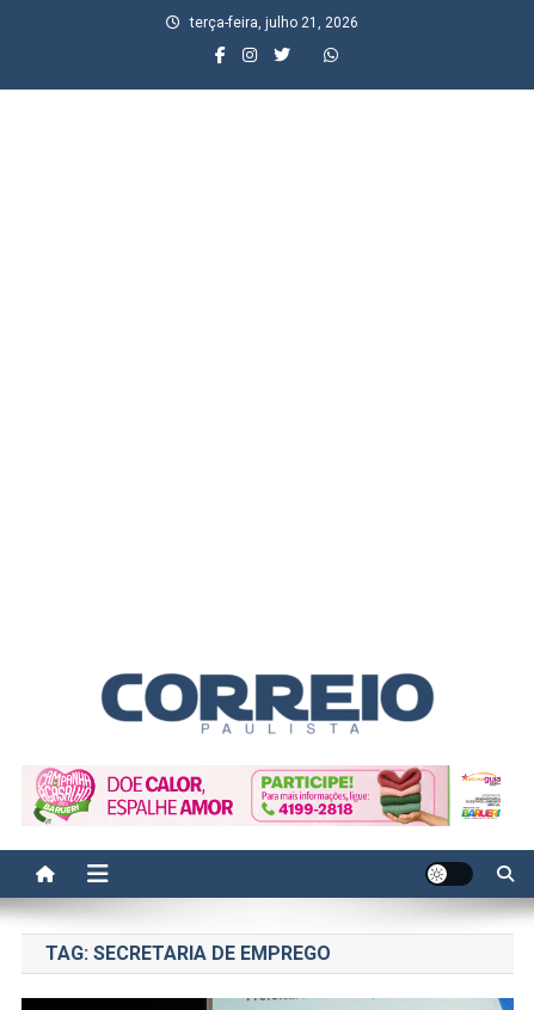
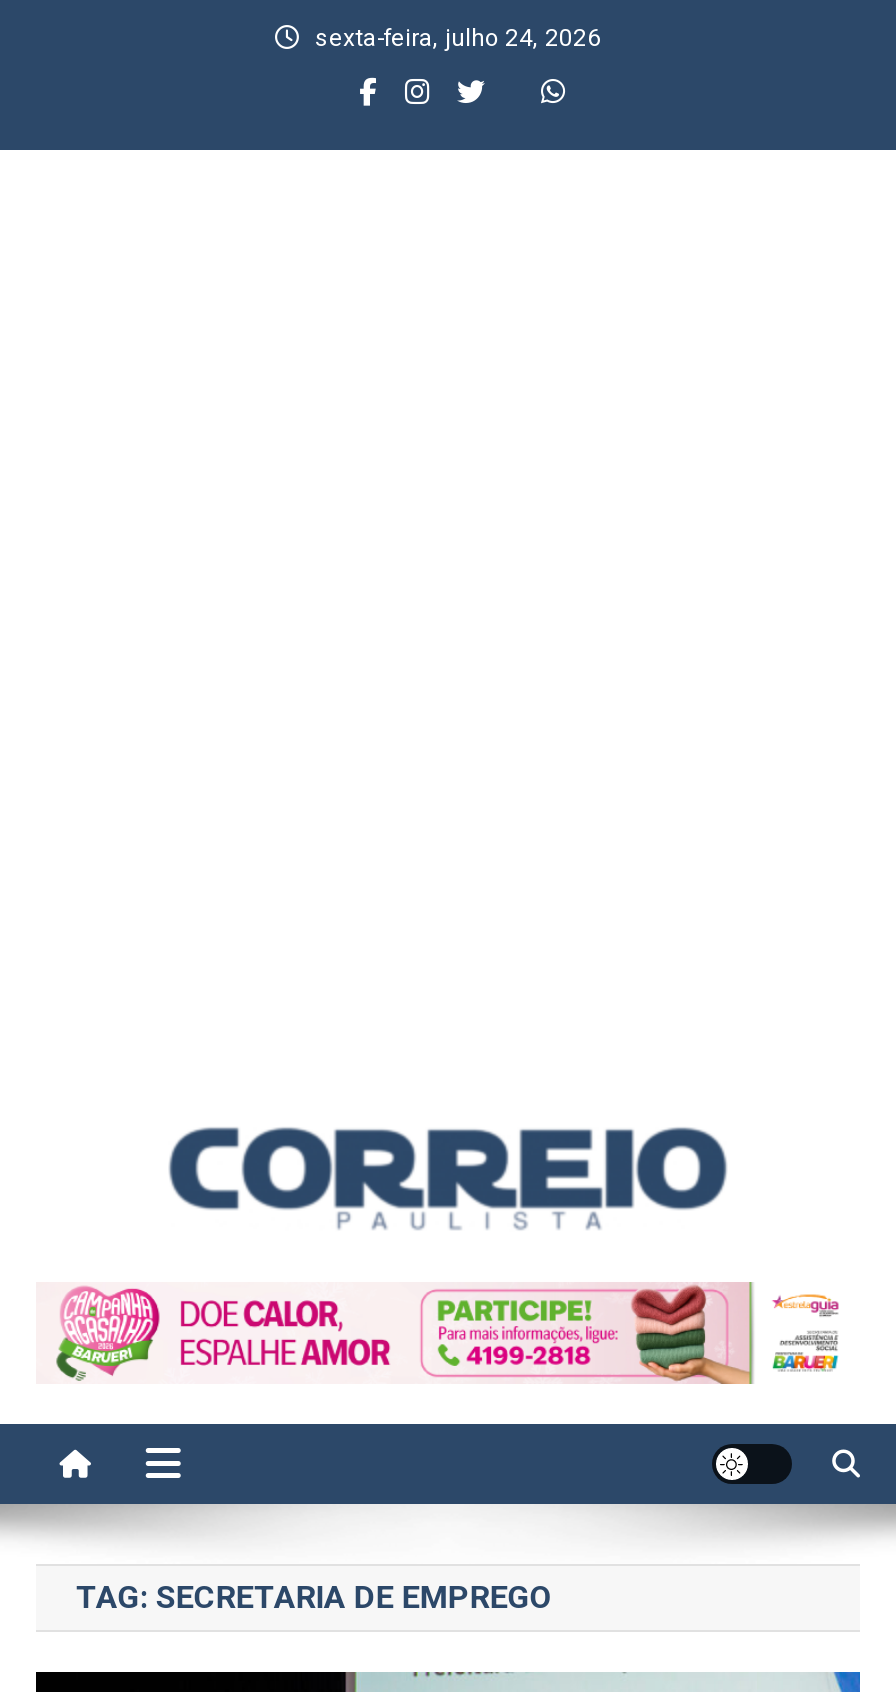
[189,14,358,31] terça-feira, julho 21, 2026 -> [315,24,601,52] sexta-feira, julho 24, 2026

